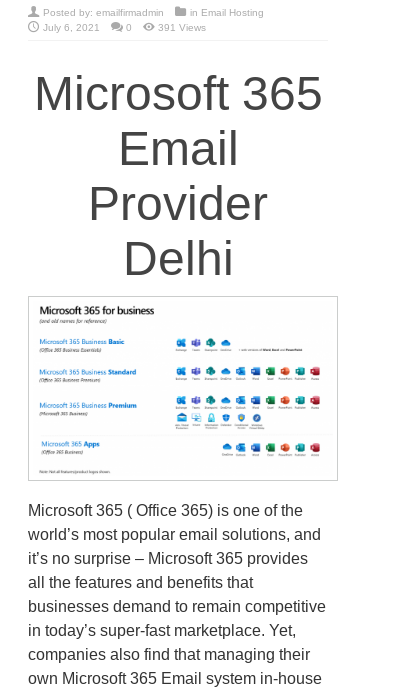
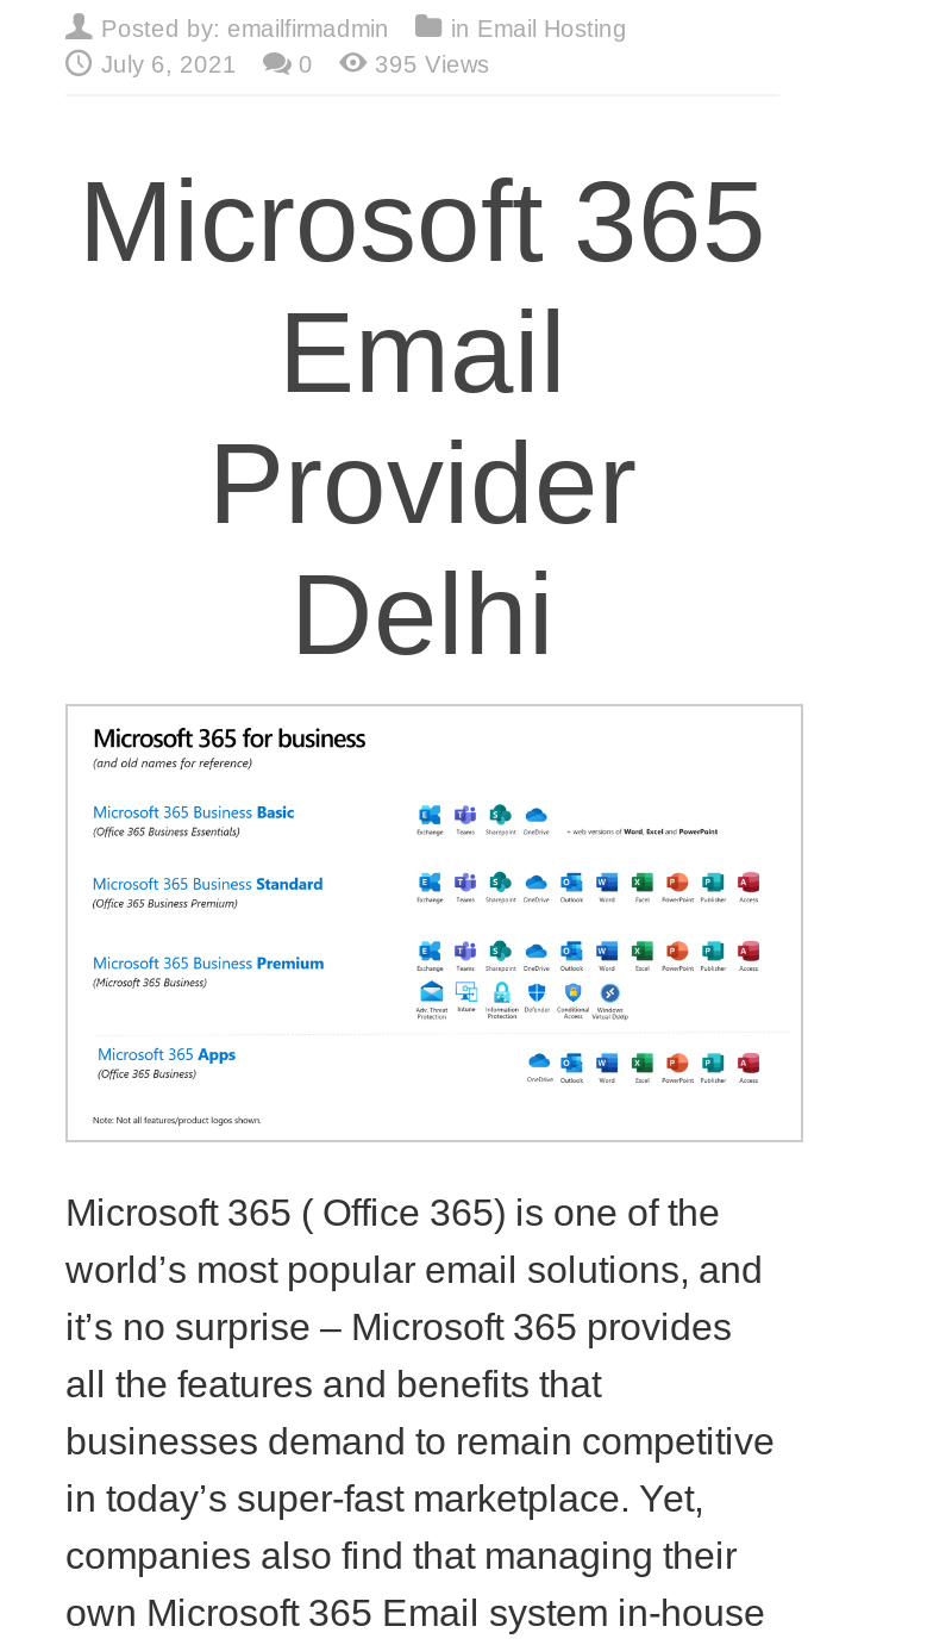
[158,22,206,33] 391 Views -> [375,51,489,77] 395 Views

